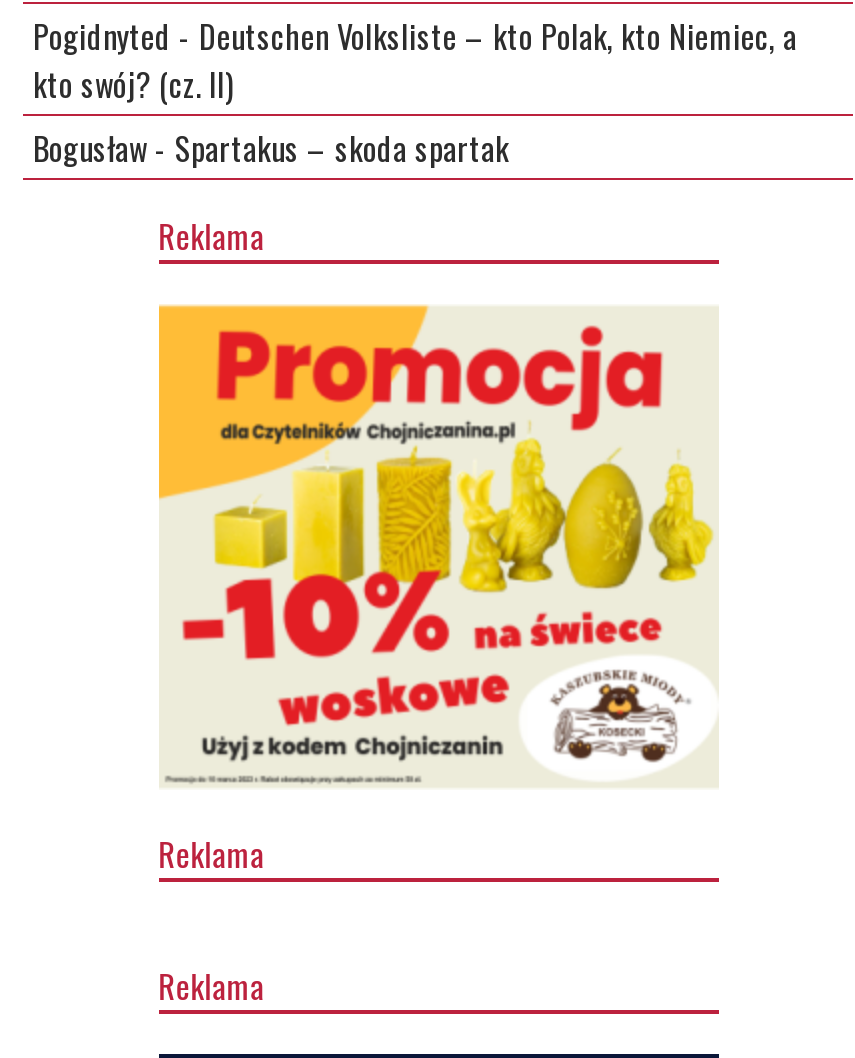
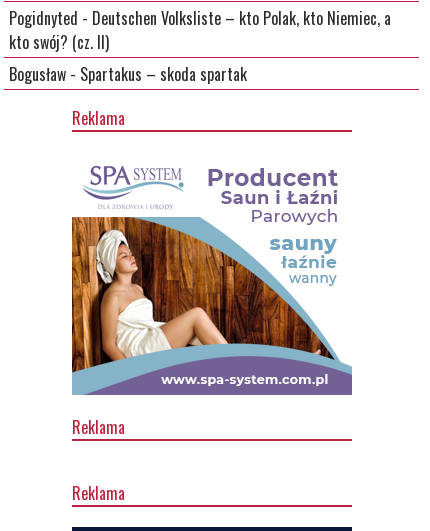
[157,304,719,790] [image] -> [71,153,353,396] [image]

